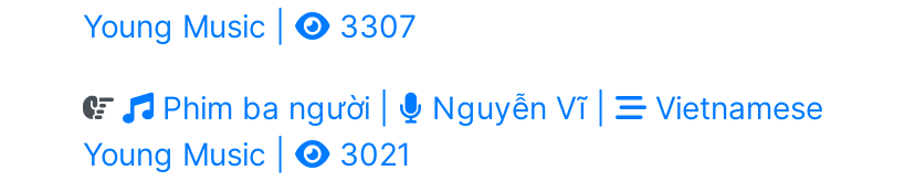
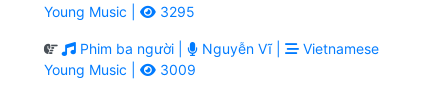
[330,6,417,43] 3307 -> [156,3,195,20] 3295
[330,134,412,172] 3021 -> [156,61,196,78] 3009

